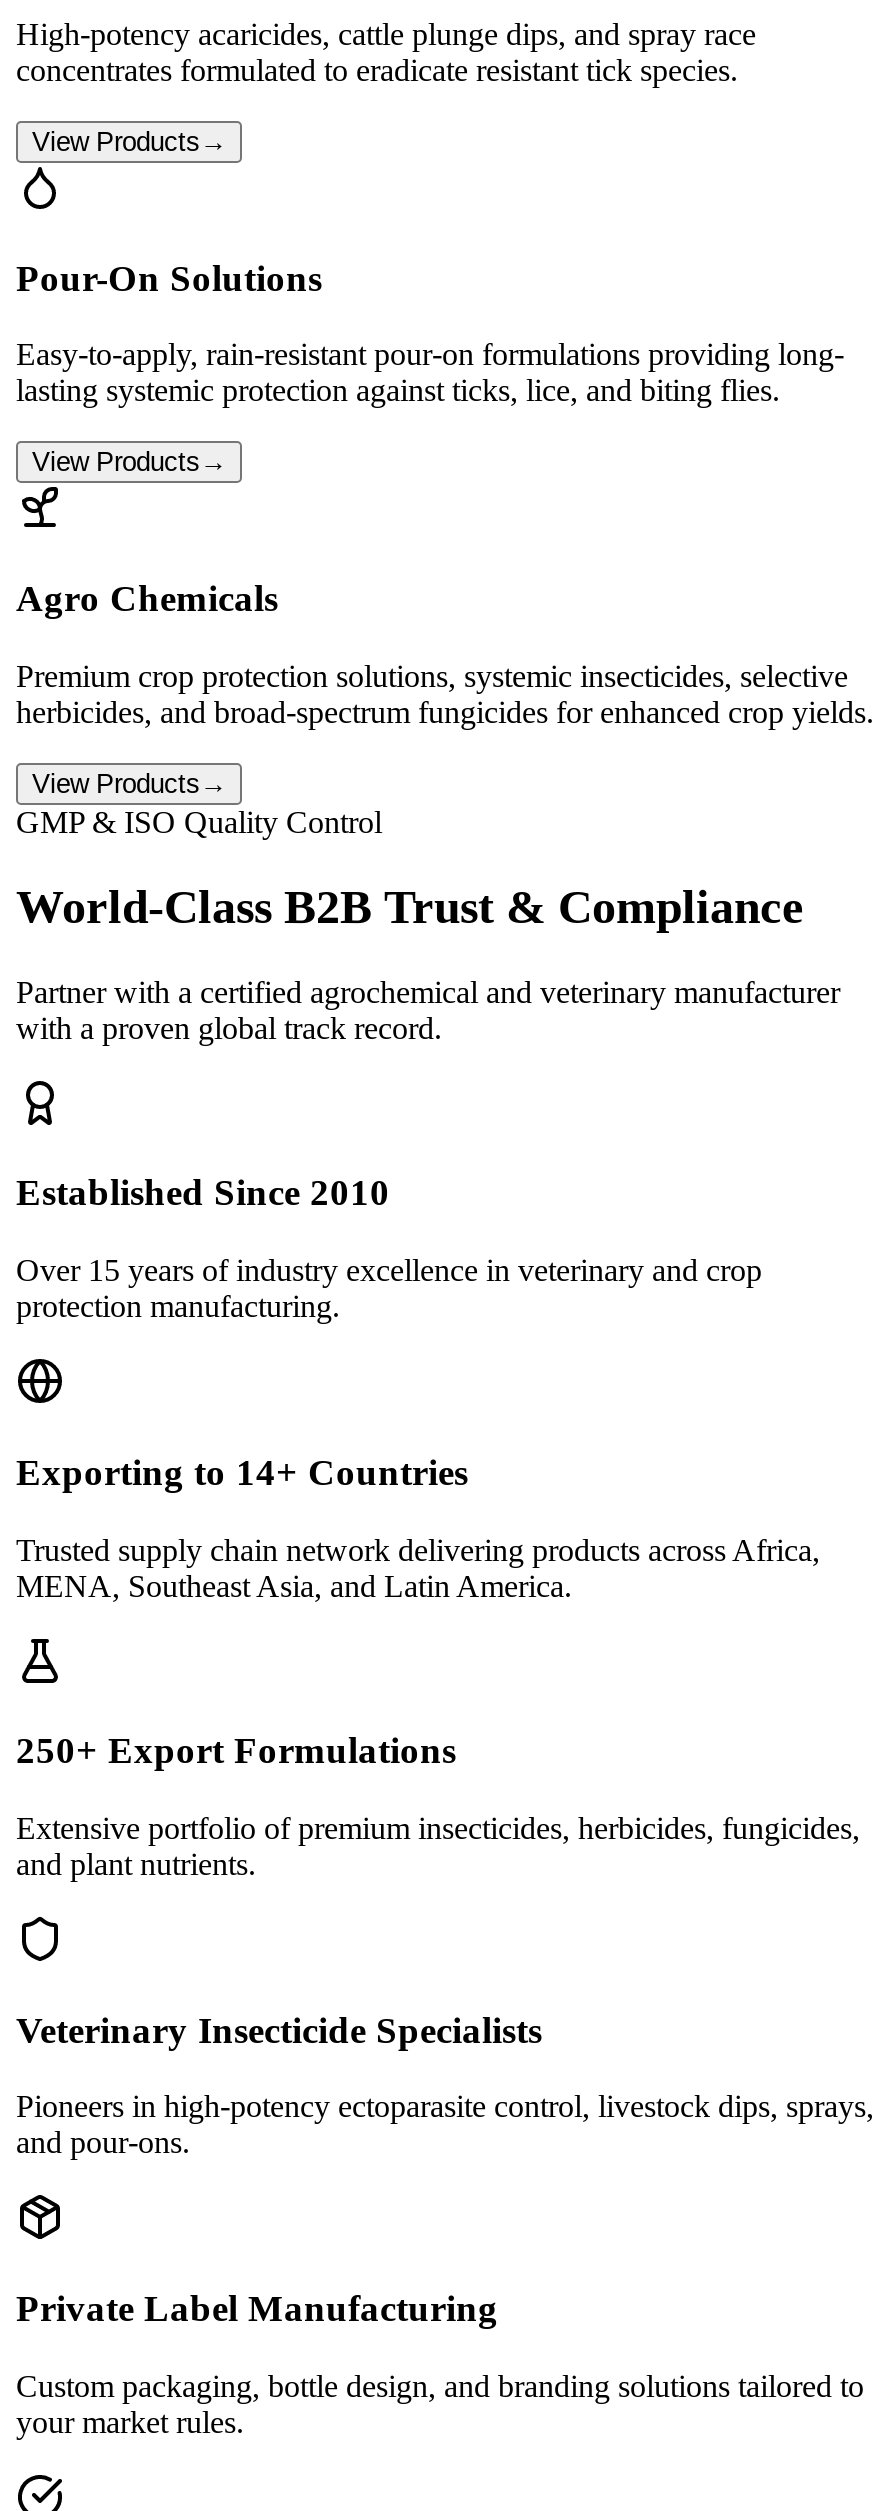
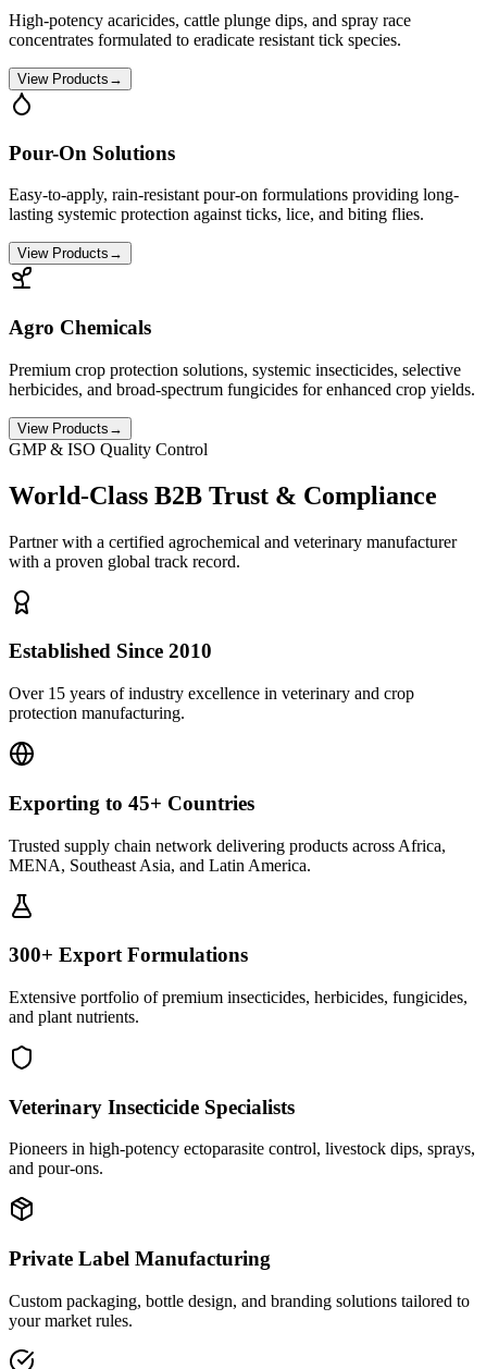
[16,1451,468,1493] Exporting to 14+ Countries -> [9,792,254,814] Exporting to 45+ Countries
[16,1730,456,1772] 250+ Export Formulations -> [9,943,248,966] 300+ Export Formulations

